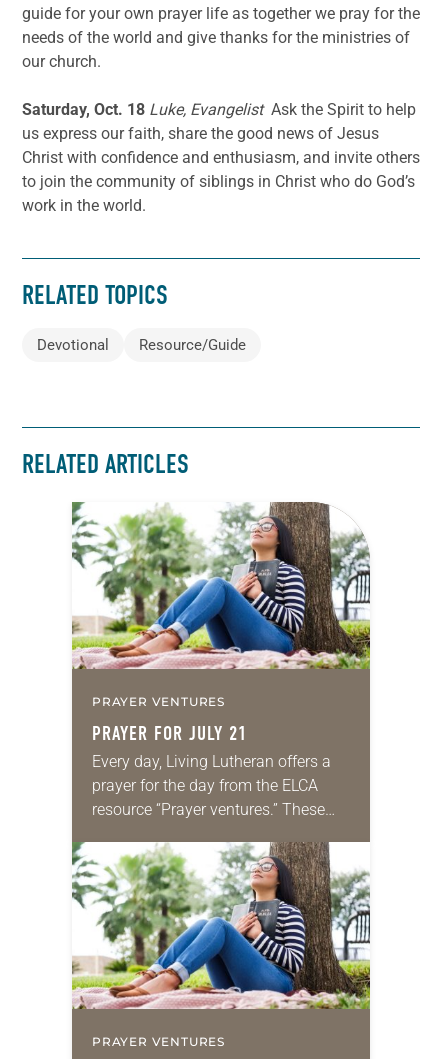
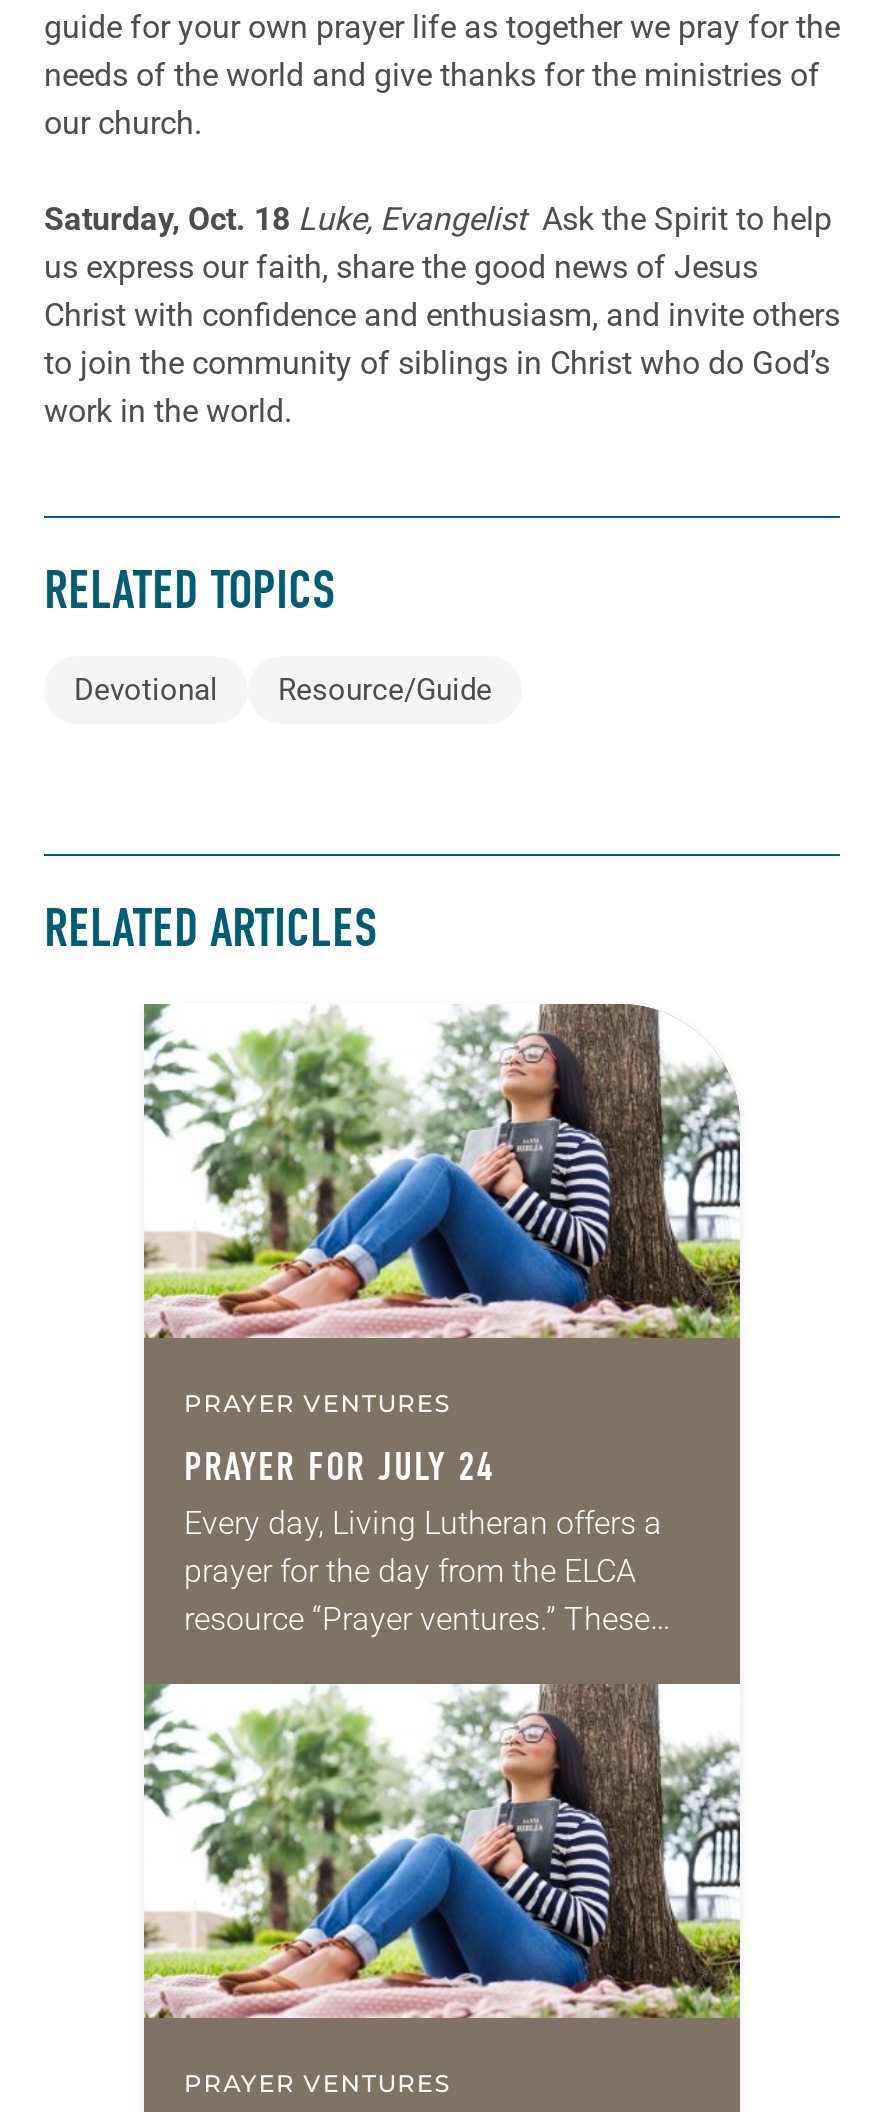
[92,721,247,744] PRAYER FOR JULY 21 -> [184,1443,494,1489] PRAYER FOR JULY 24

